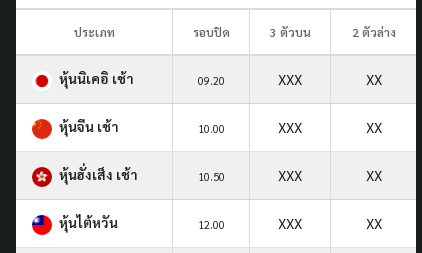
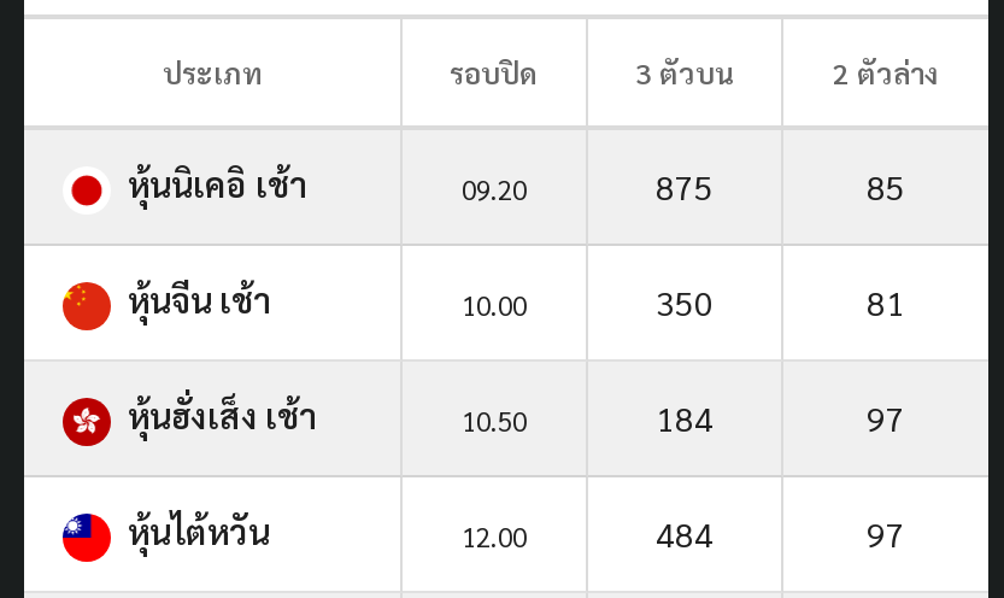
[278,70,381,88] XXX | XX -> [656,163,905,207] 875 | 85
[278,118,381,136] XXX | XX -> [656,279,905,323] 350 | 81
[278,166,381,184] XXX | XX -> [656,395,905,438] 184 | 97
[278,214,381,232] XXX | XX -> [656,511,905,554] 484 | 97

